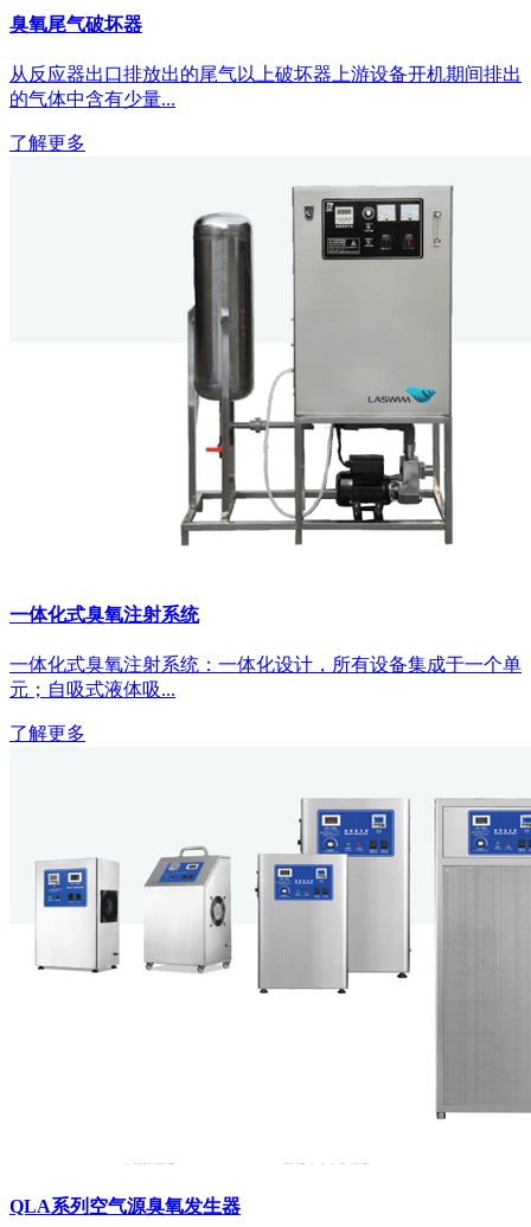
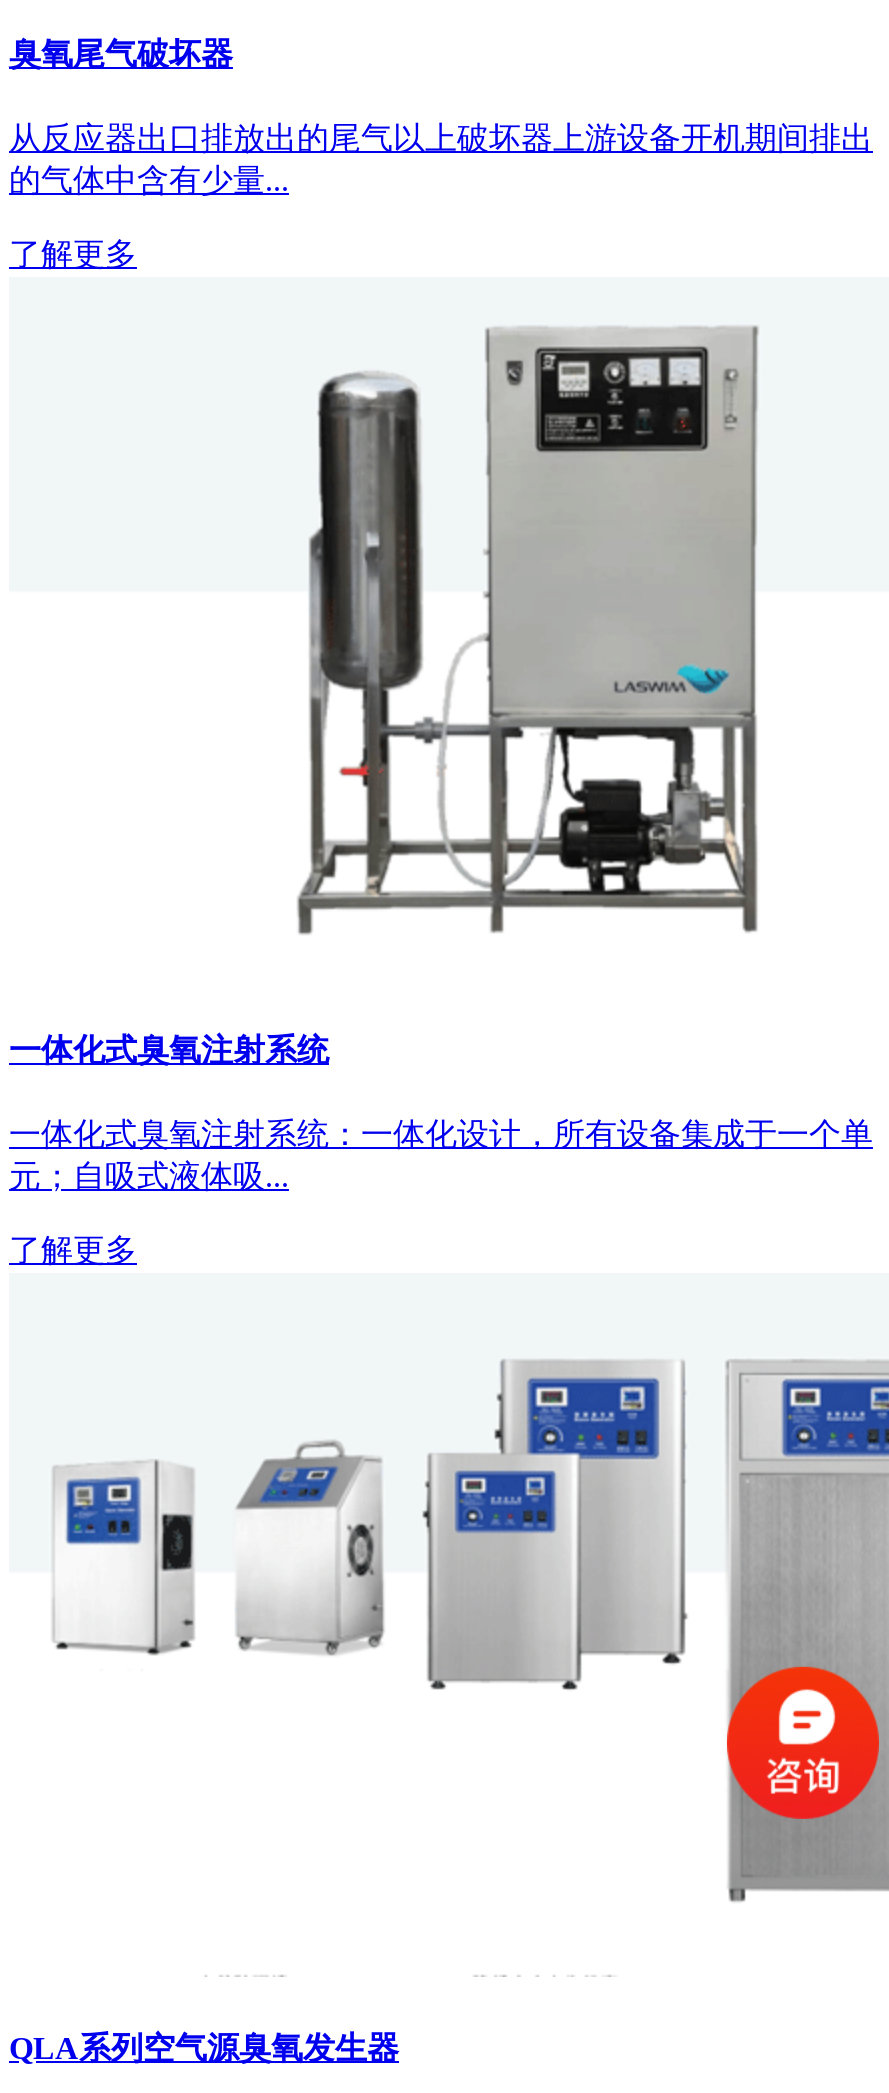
none -> [725,1665,881,1821] [image]

